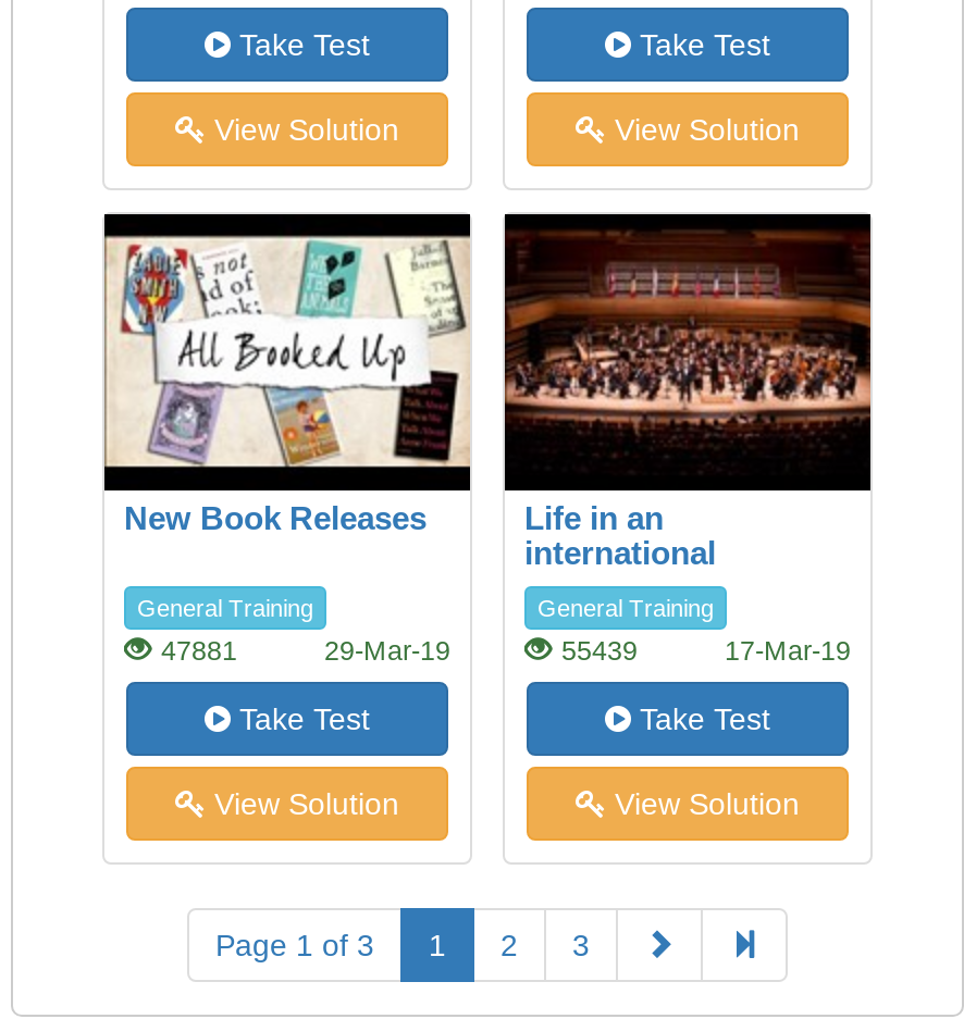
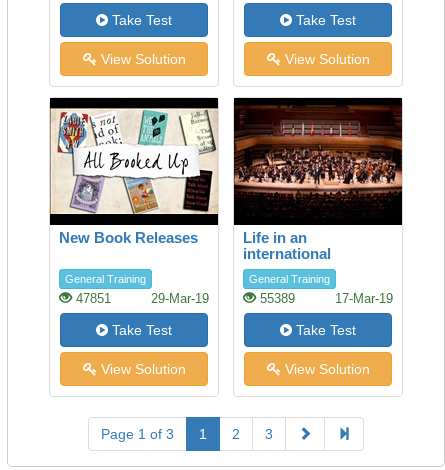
[152,636,237,667] 47881 -> [72,292,111,306] 47851
[553,636,638,667] 55439 -> [256,292,295,306] 55389

